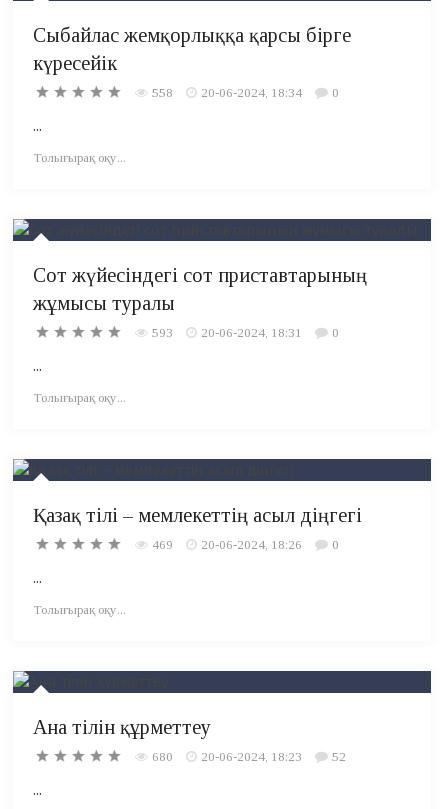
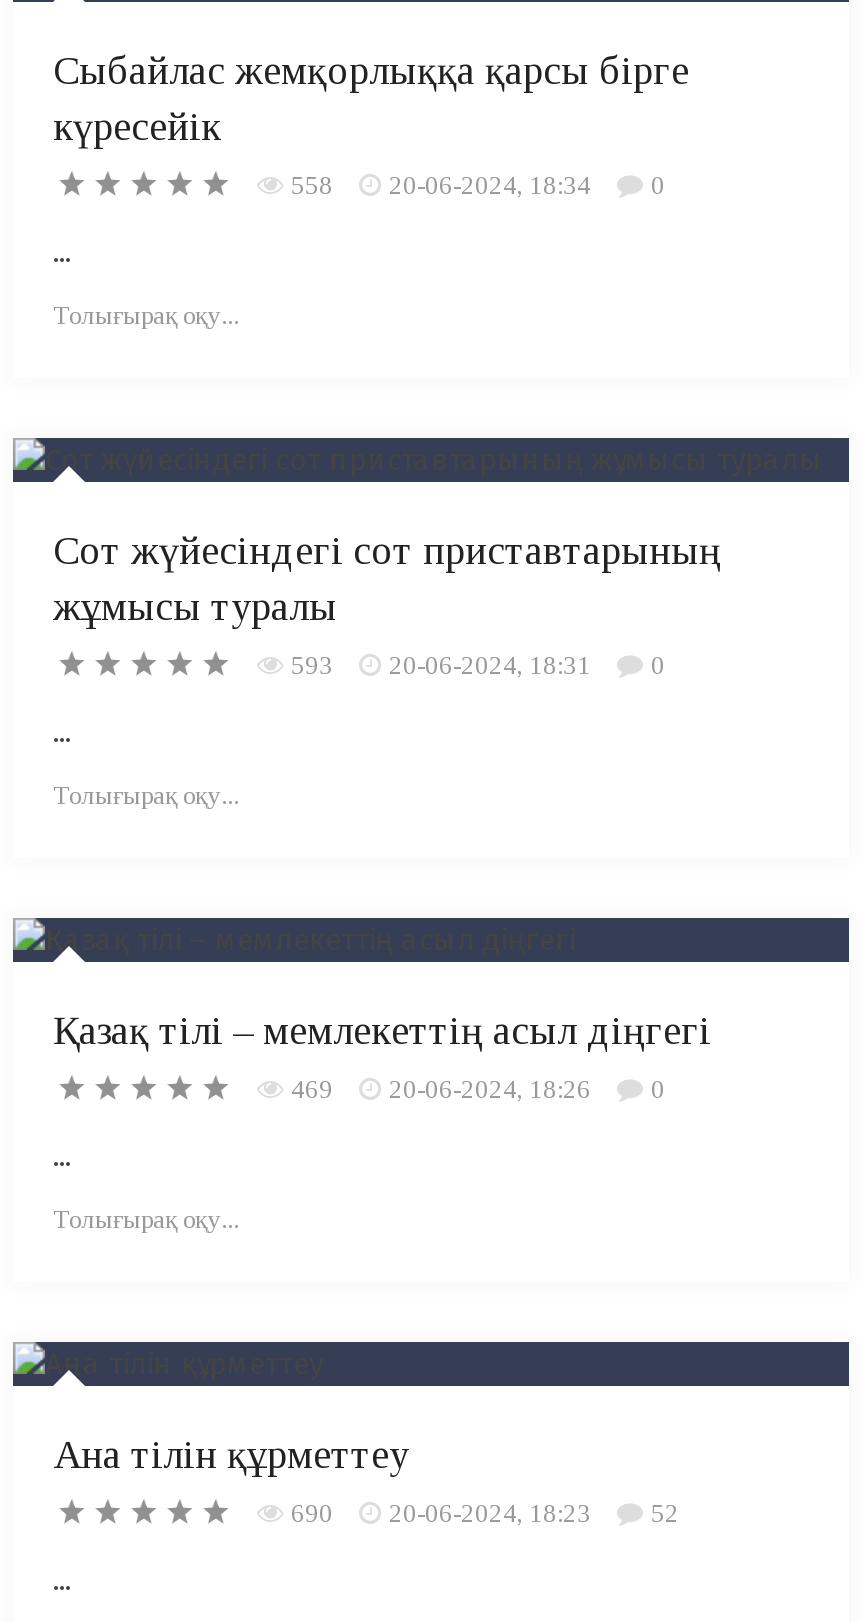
[152,749,346,764] 680 20-06-2024, 18:23 52 -> [291,1498,679,1528] 690 20-06-2024, 18:23 52

